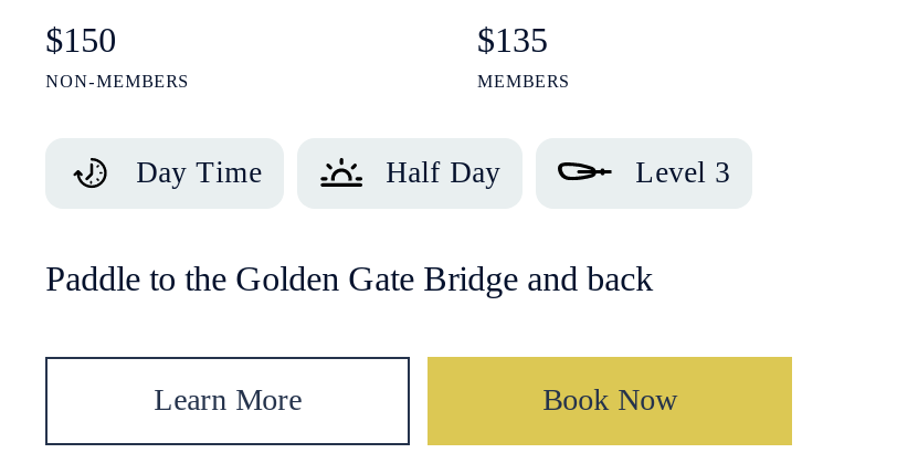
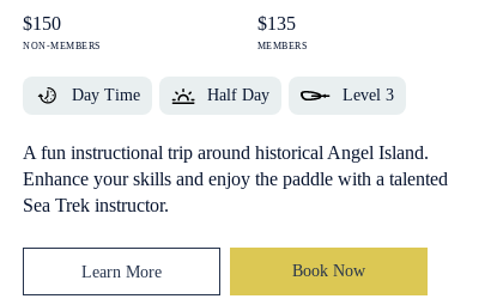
[46,259,653,297] Paddle to the Golden Gate Bridge and back -> [23,143,448,216] A fun instructional trip around historical Angel Island. | Enhance your skills and enjoy the paddle with a talented | Sea Trek instructor.

